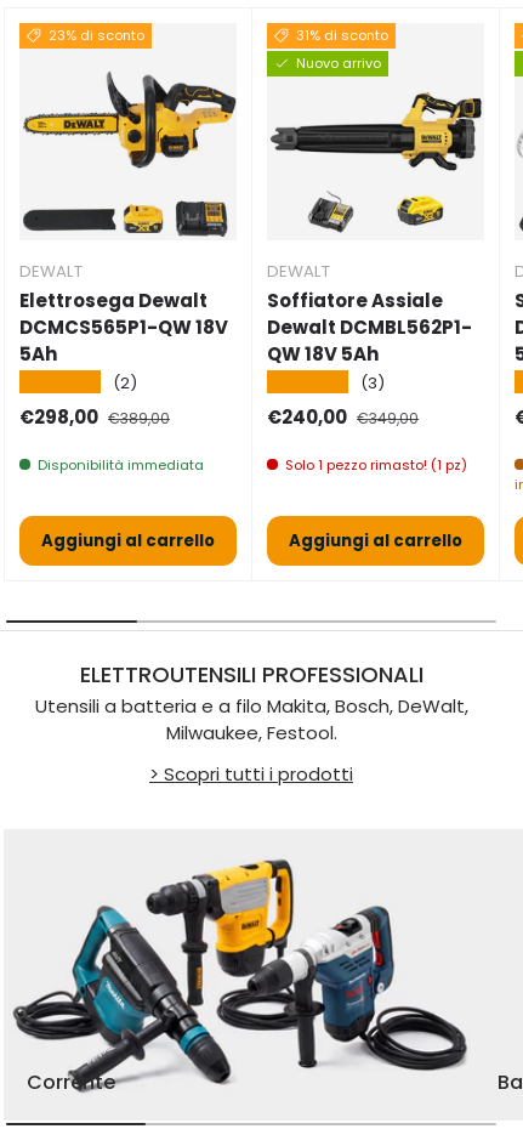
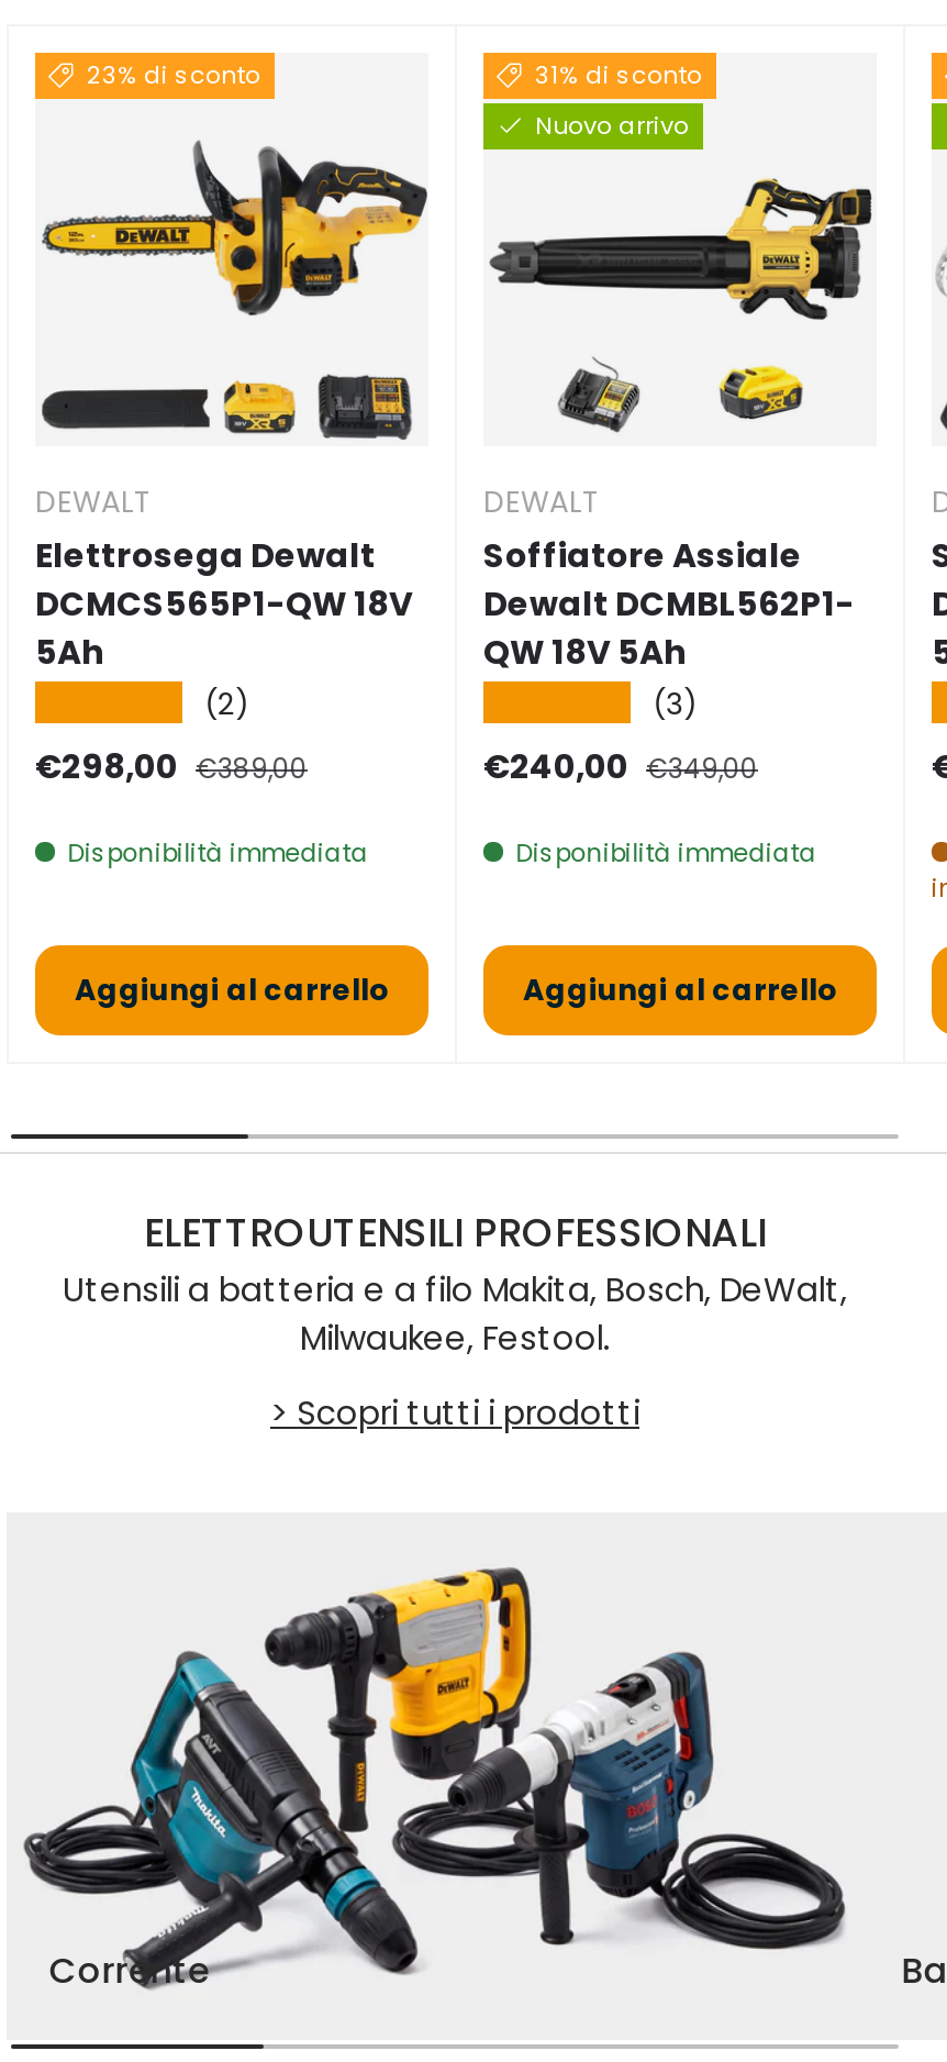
[285,455,467,475] Solo 1 pezzo rimasto! (1 pz) -> [515,836,816,871] Disponibilità immediata

